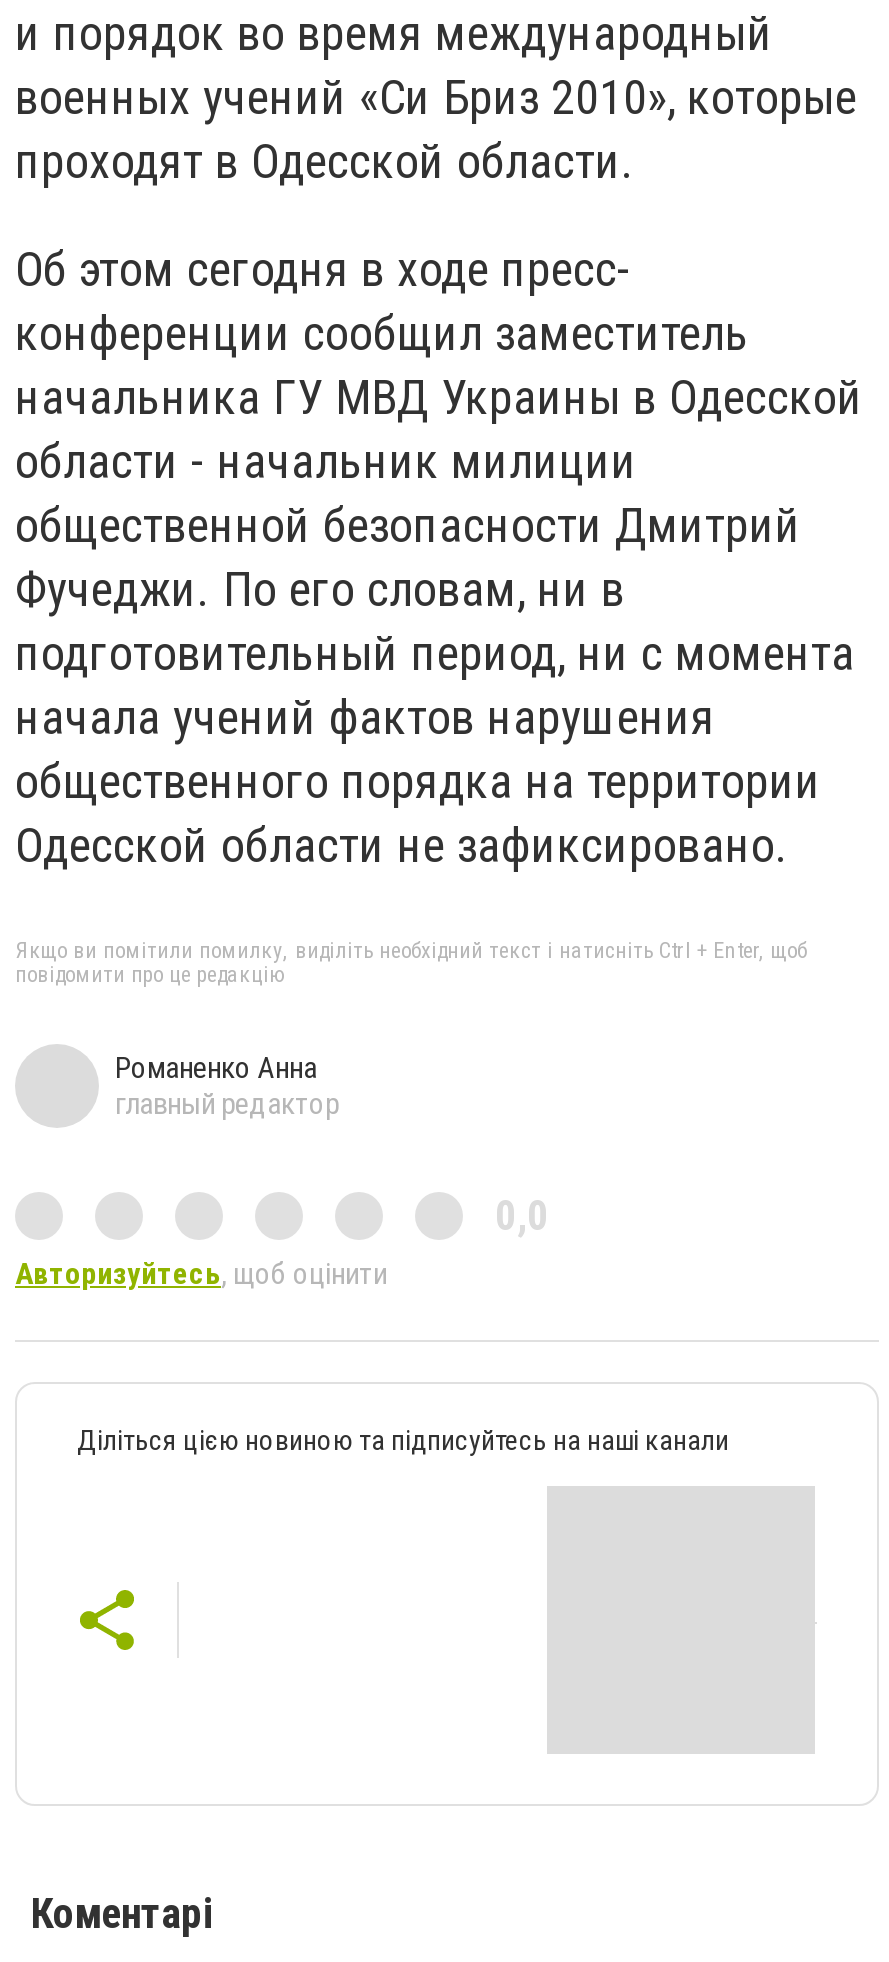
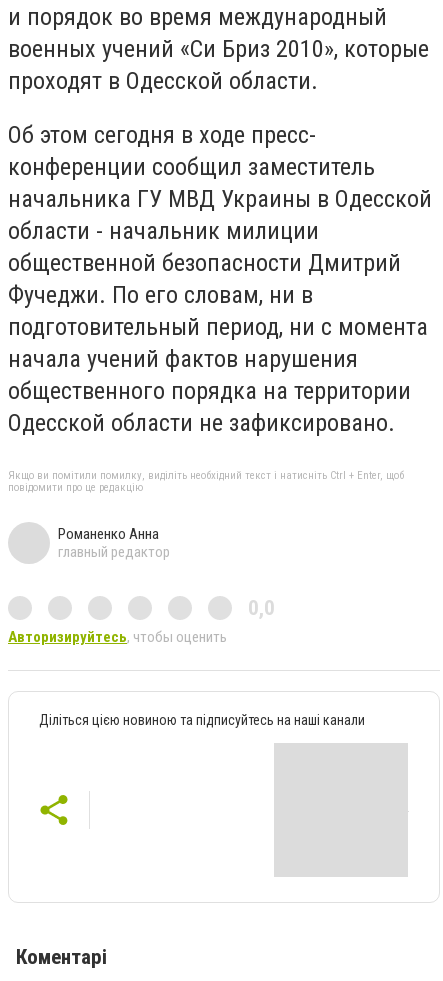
[15,1256,387,1292] Авторизуйтесь, щоб оцінити -> [8,628,227,646] Авторизируйтесь, чтобы оценить

